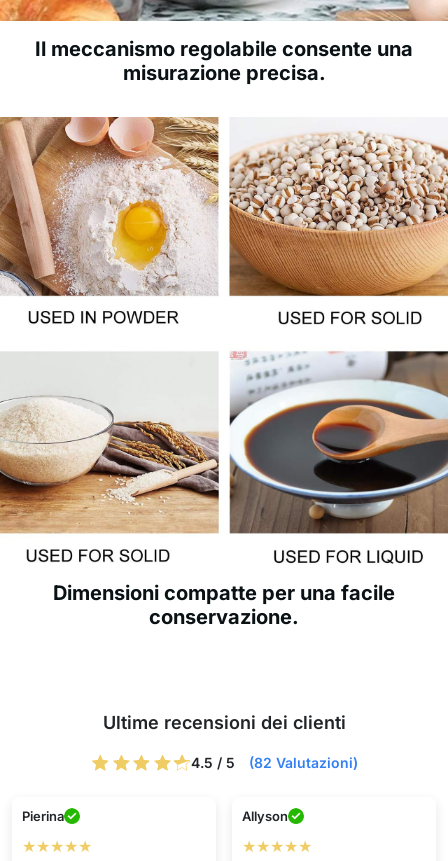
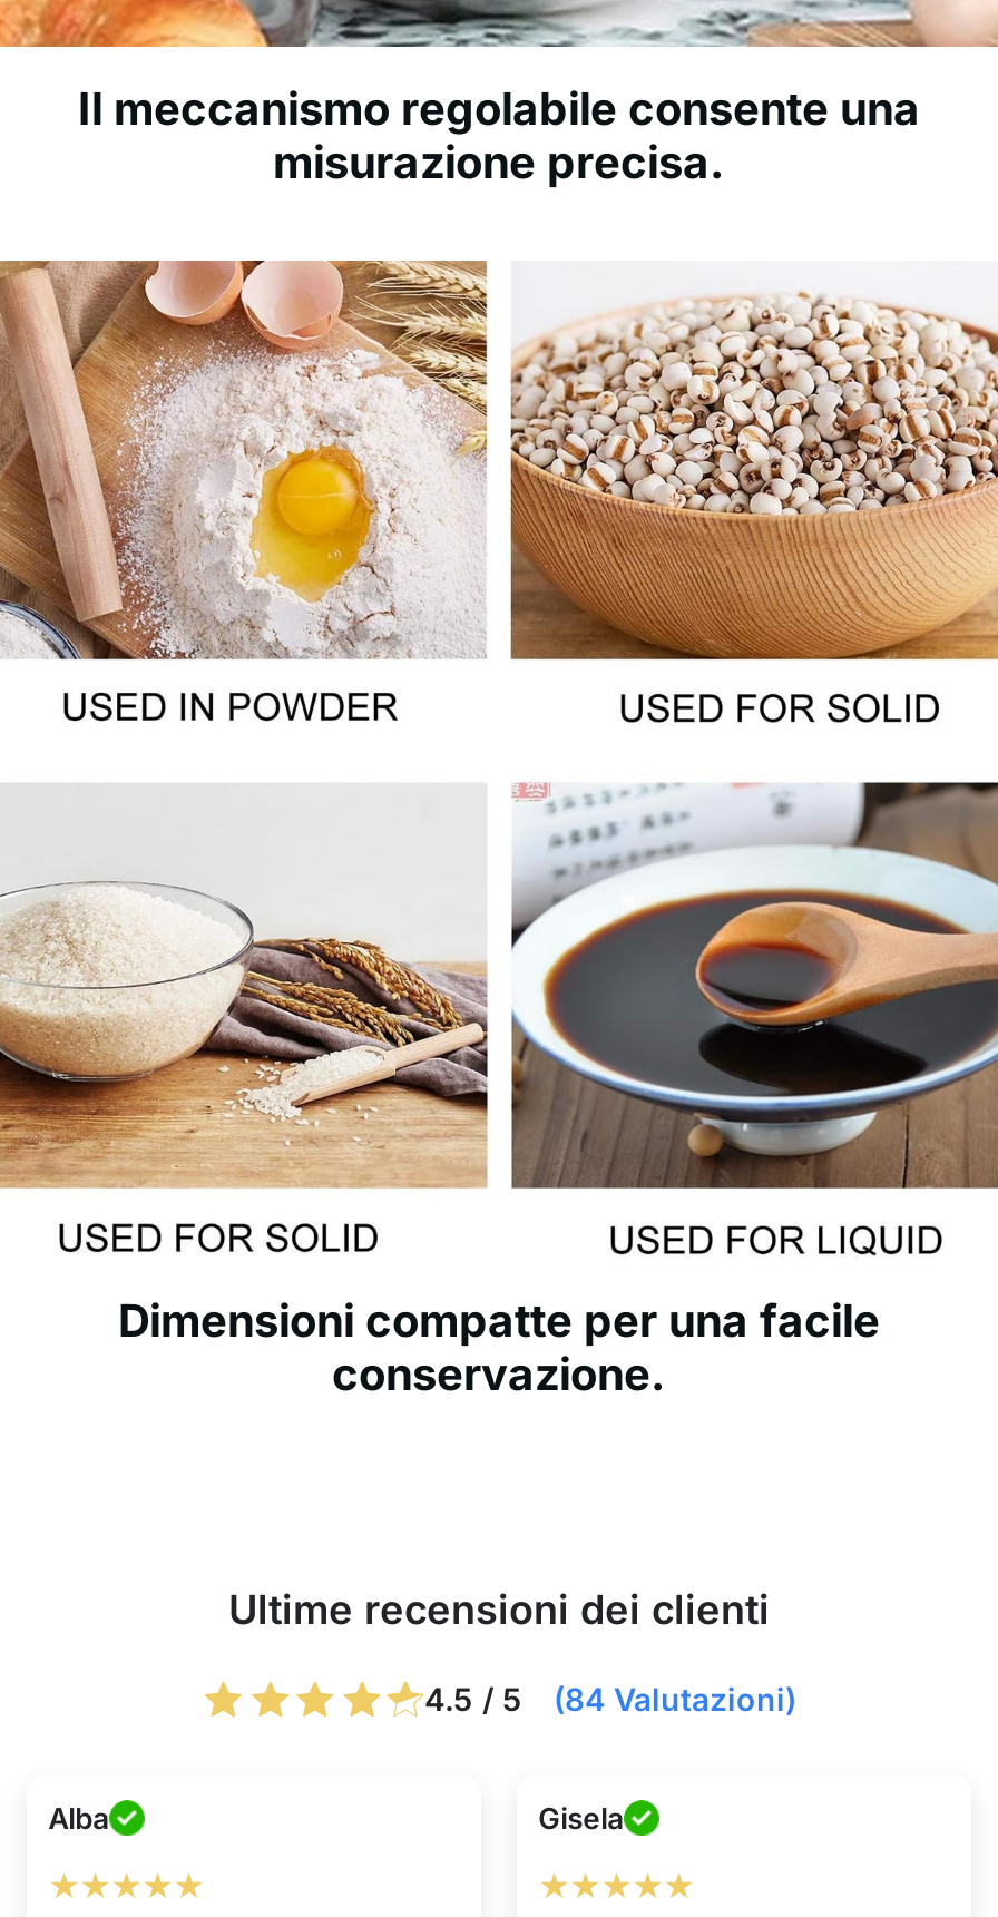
[190,754,357,771] 4.5 / 5 (82 Valutazioni) -> [424,1680,796,1718] 4.5 / 5 (84 Valutazioni)
[22,808,64,824] Pierina -> [48,1799,108,1835] Alba
[242,808,288,824] Allyson -> [538,1799,623,1835] Gisela

